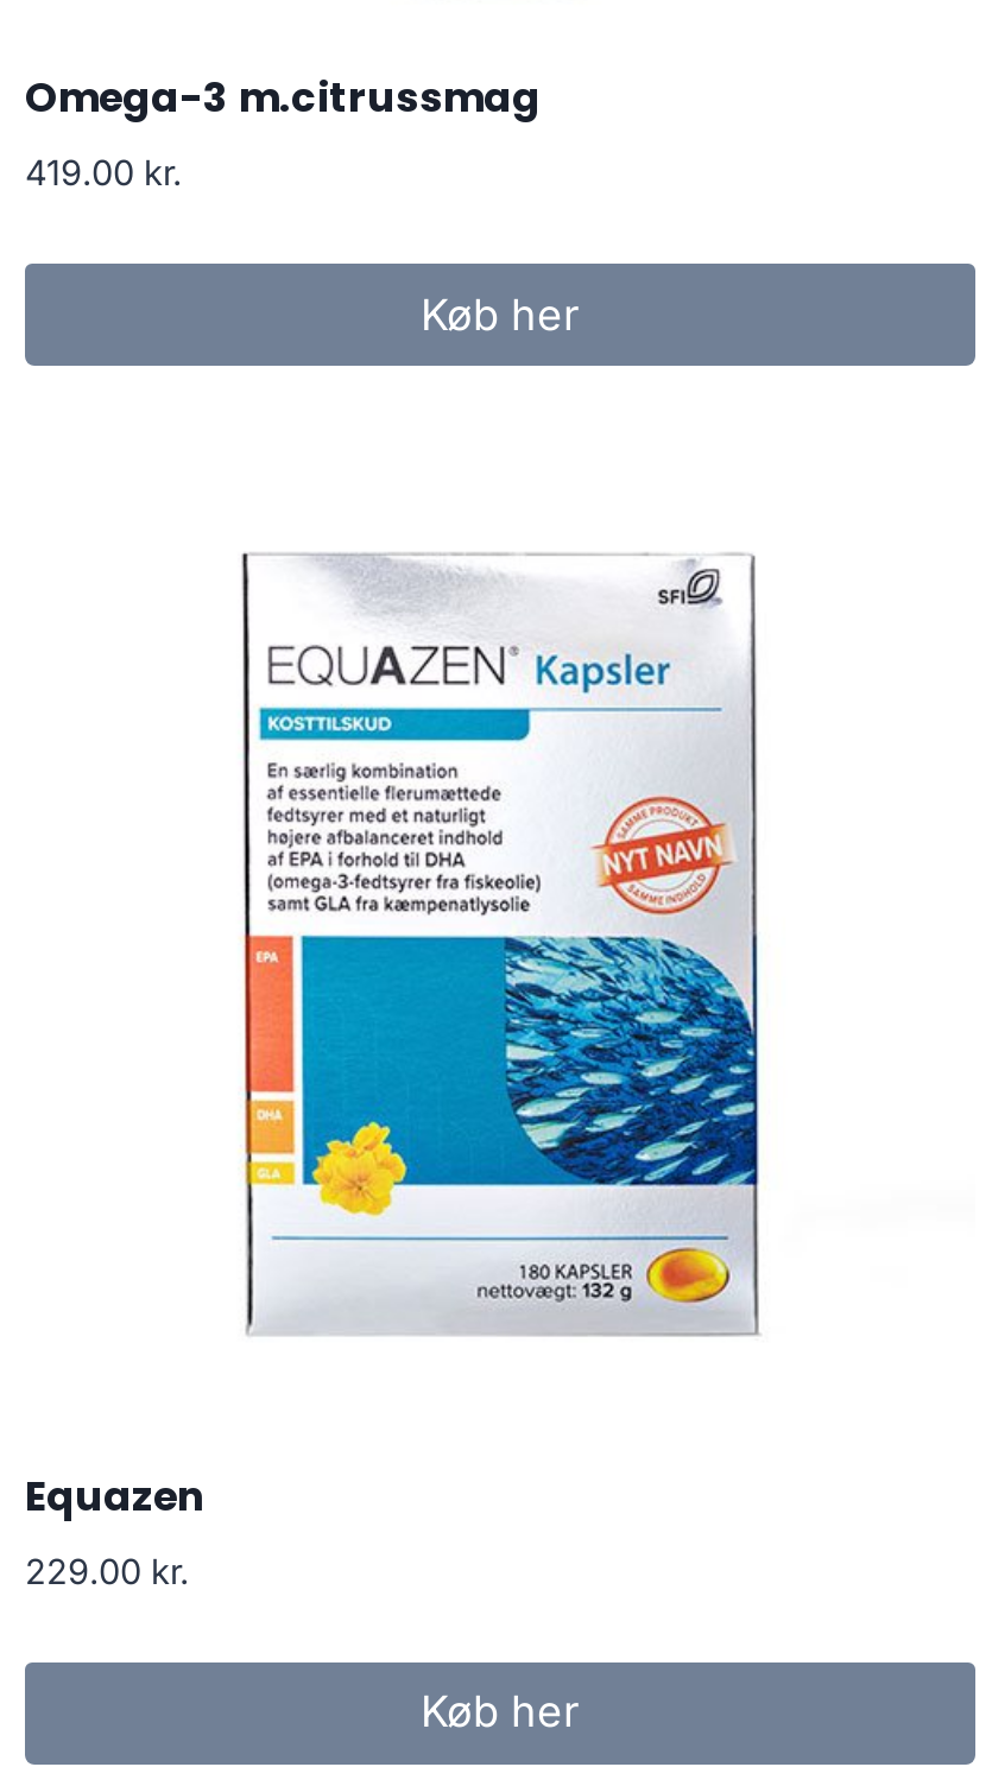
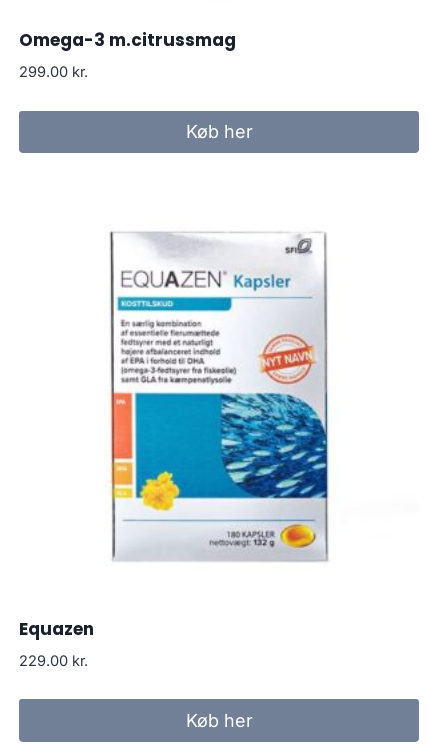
[25,152,182,195] 419.00 kr. -> [19,63,88,81] 299.00 kr.

